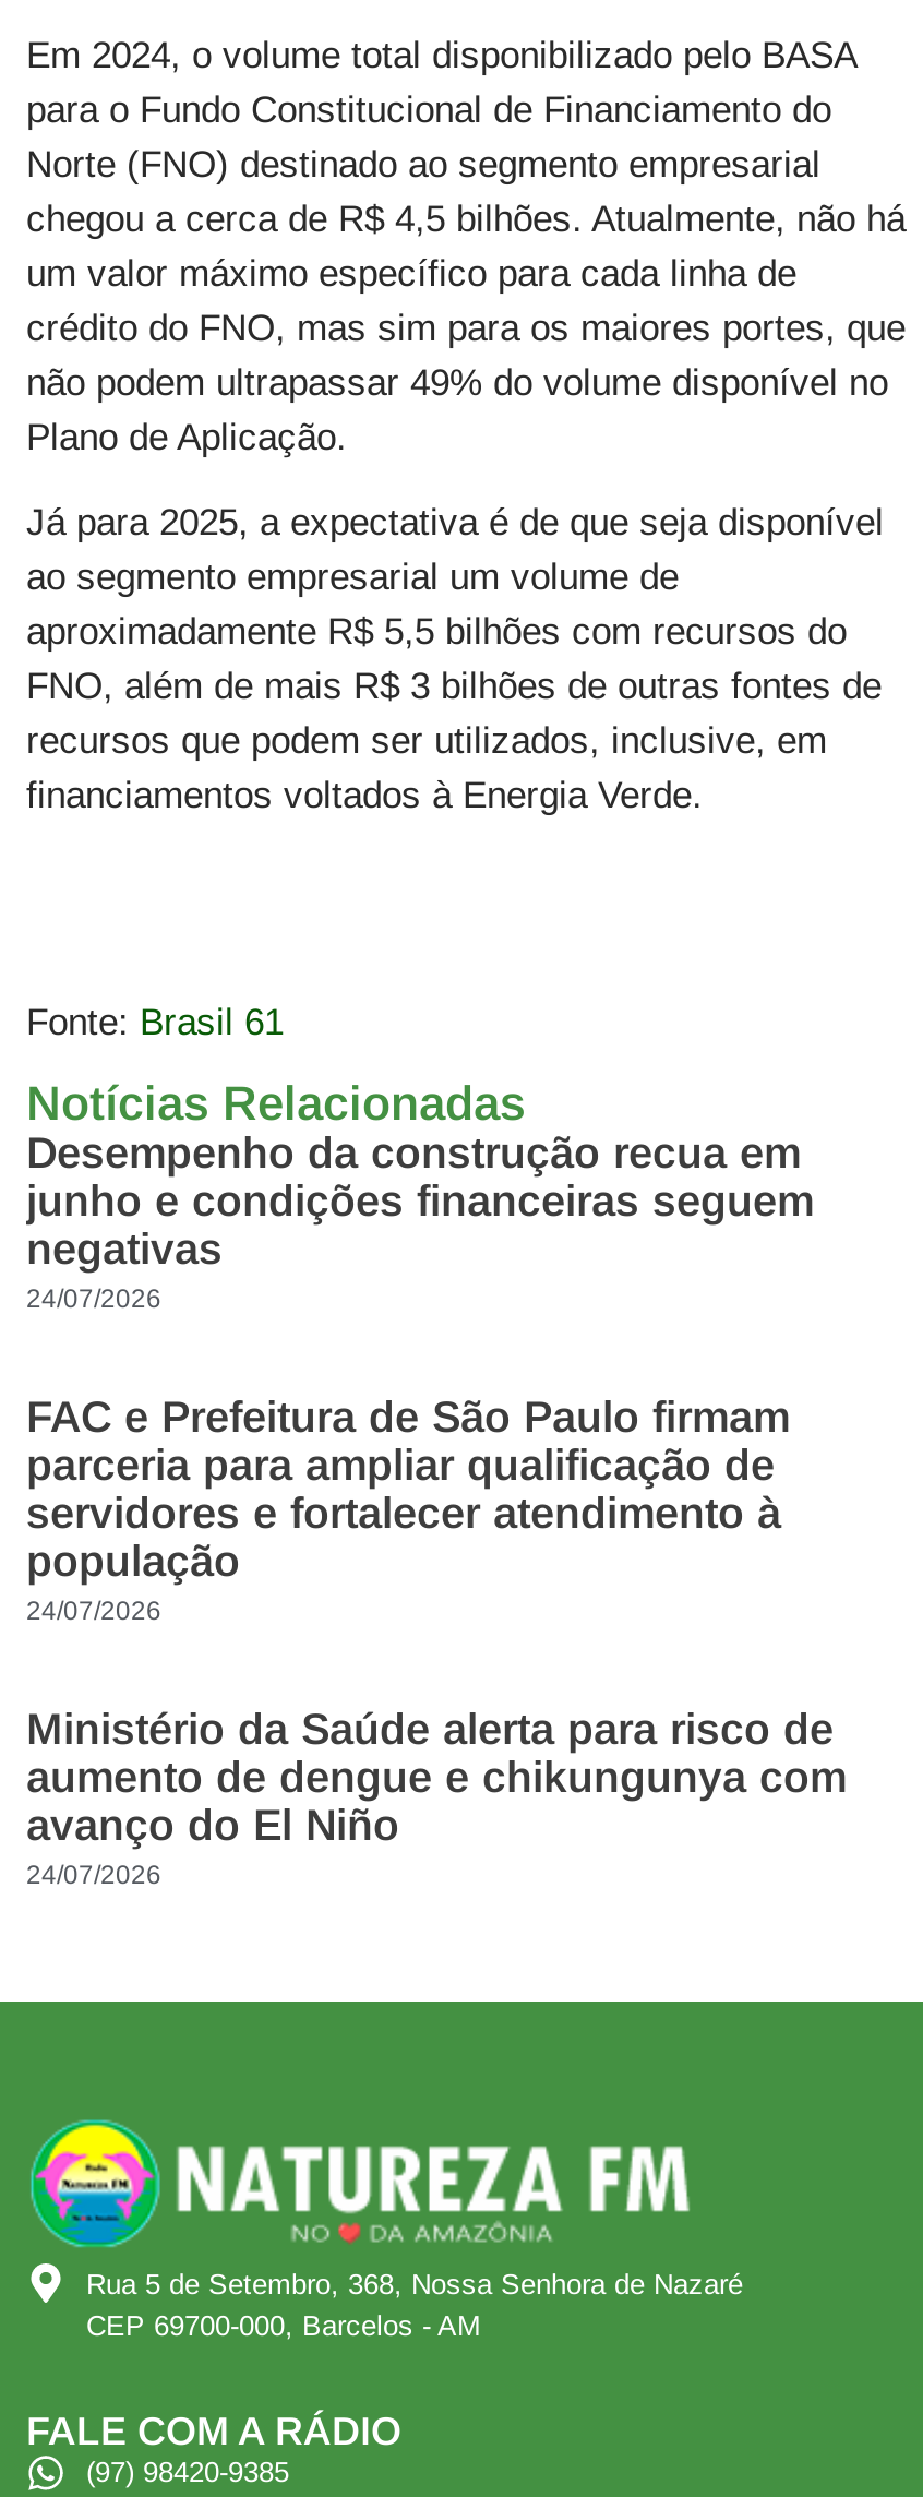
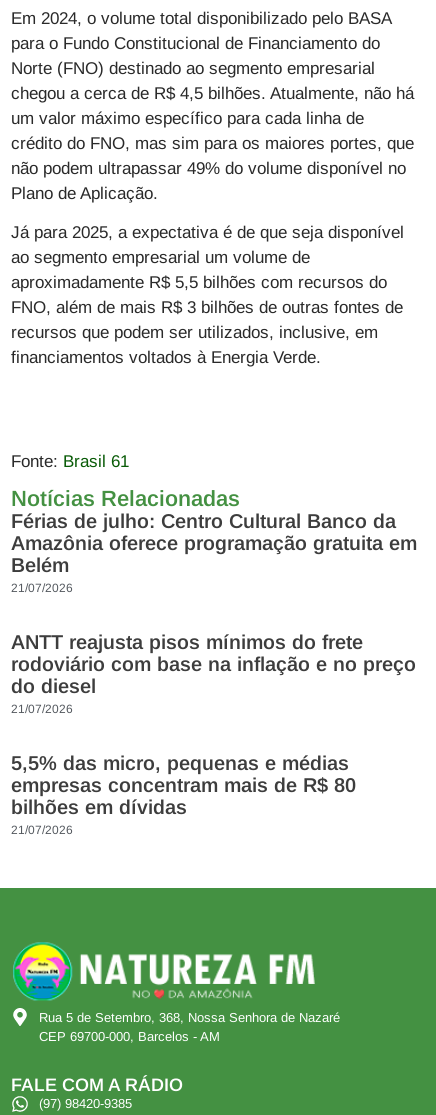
[26,1129,814,1315] Desempenho da construção recua em | junho e condições financeiras seguem | negativas | 24/07/2026 -> [11,510,417,595] Férias de julho: Centro Cultural Banco da | Amazônia oferece programação gratuita em | Belém | 21/07/2026
[26,1393,790,1627] FAC e Prefeitura de São Paulo firmam | parceria para ampliar qualificação de | servidores e fortalecer atendimento à | população | 24/07/2026 -> [11,631,416,716] ANTT reajusta pisos mínimos do frete | rodoviário com base na inflação e no preço | do diesel | 21/07/2026
[26,1705,847,1891] Ministério da Saúde alerta para risco de | aumento de dengue e chikungunya com | avanço do El Niño | 24/07/2026 -> [11,752,356,837] 5,5% das micro, pequenas e médias | empresas concentram mais de R$ 80 | bilhões em dívidas | 21/07/2026

